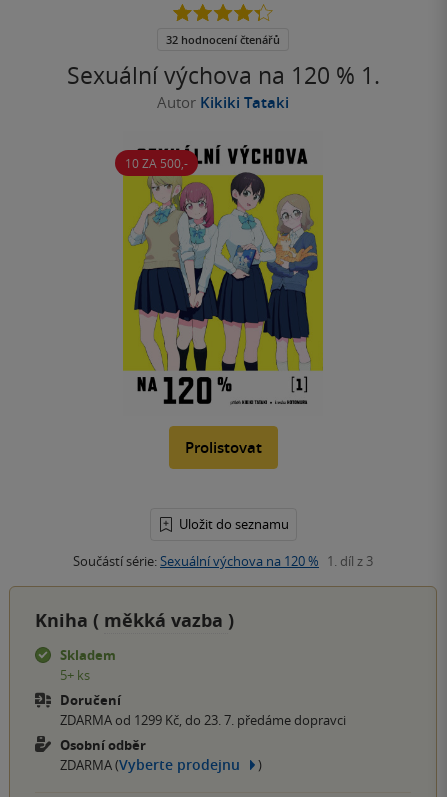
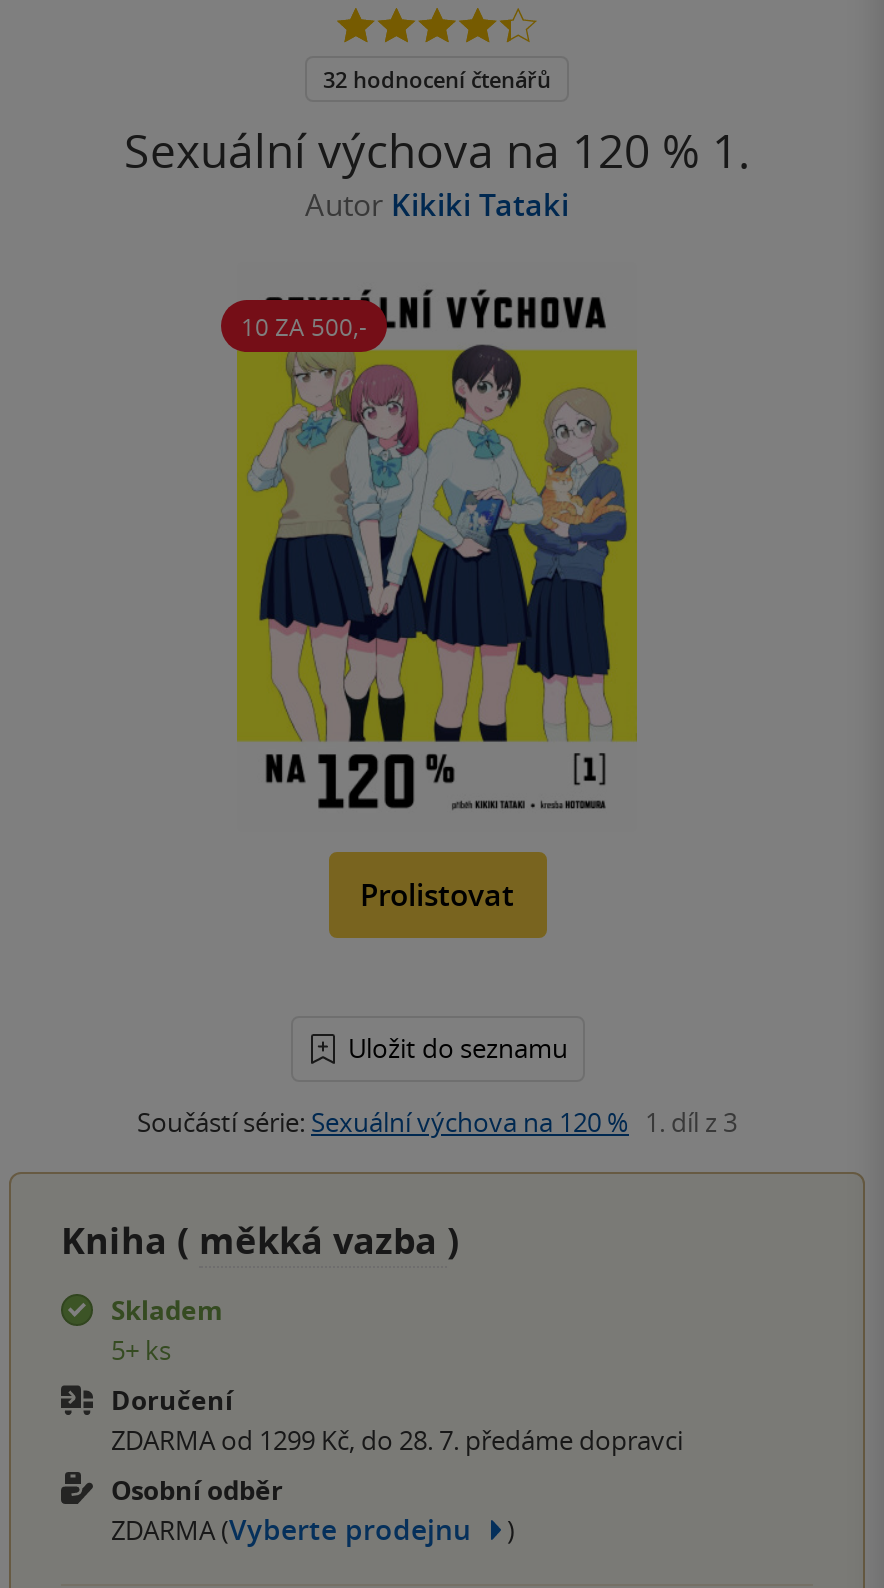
[60,711,346,729] ZDARMA od 1299 Kč, do 23. 7. předáme dopravci -> [111,1421,683,1457] ZDARMA od 1299 Kč, do 28. 7. předáme dopravci

